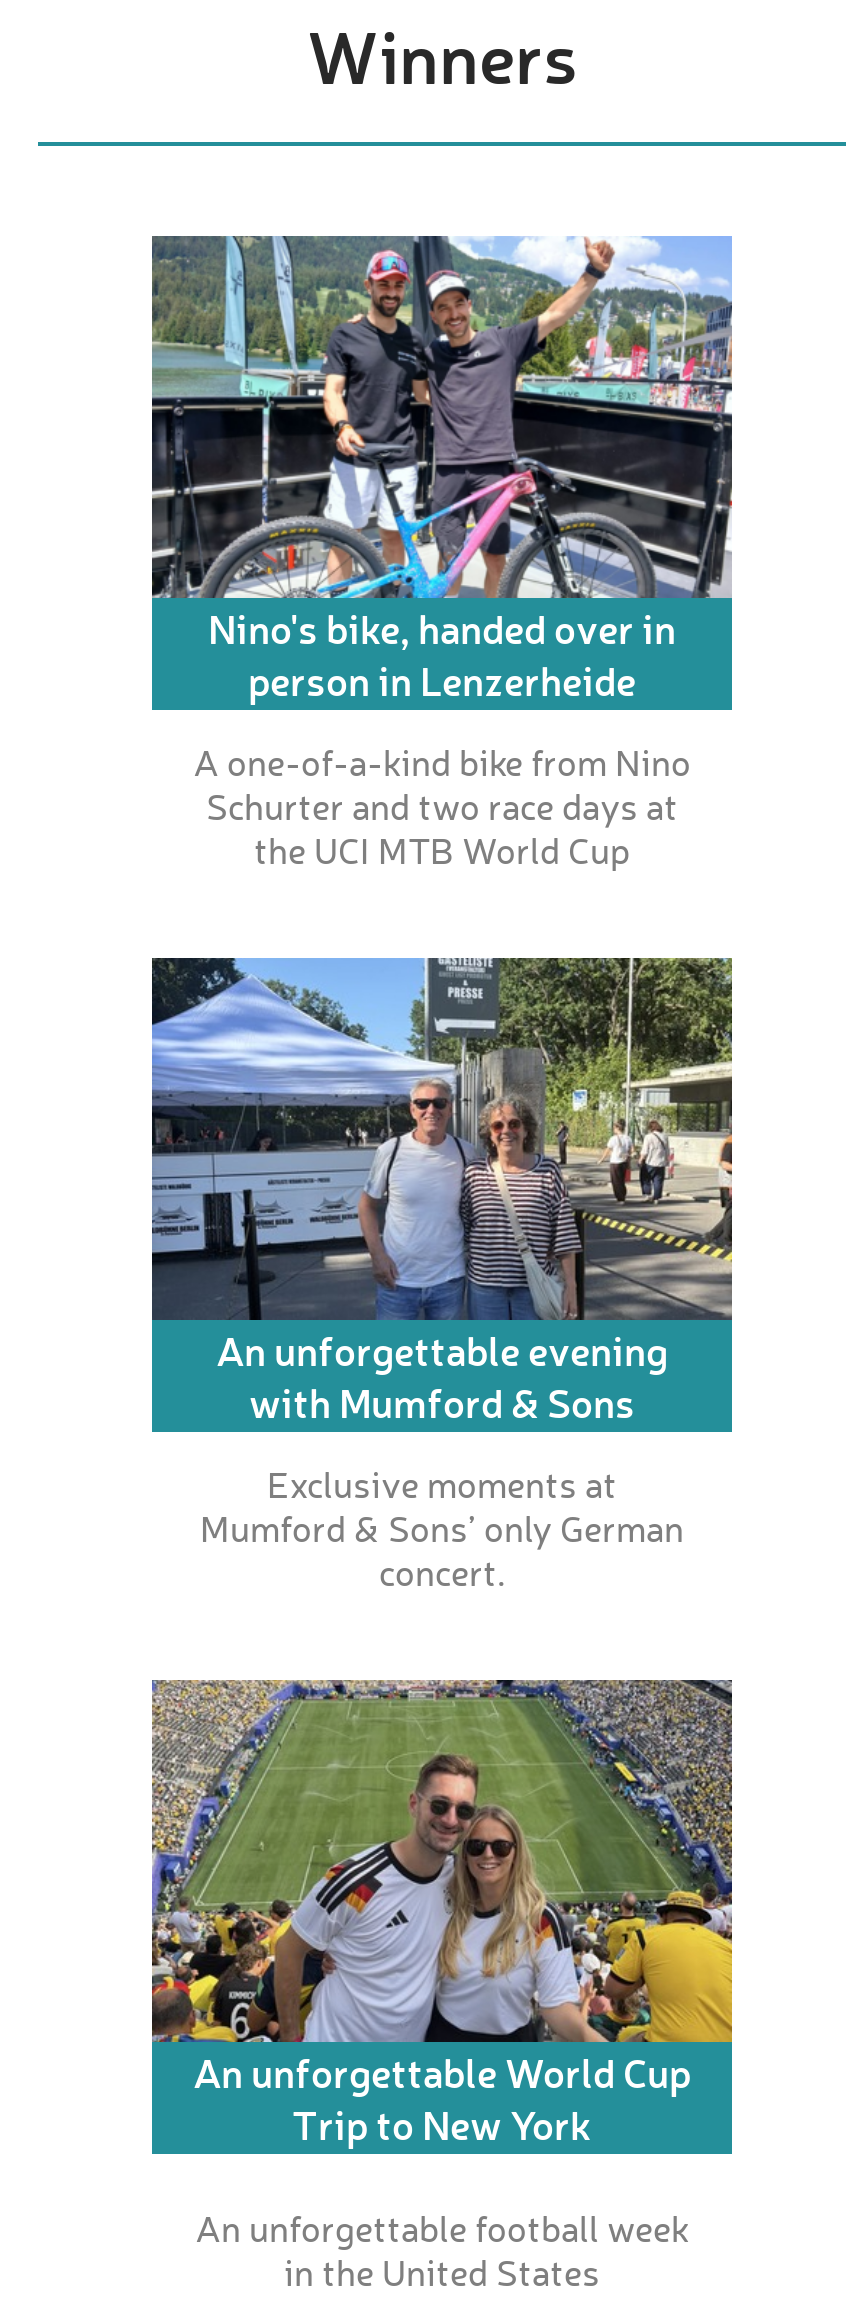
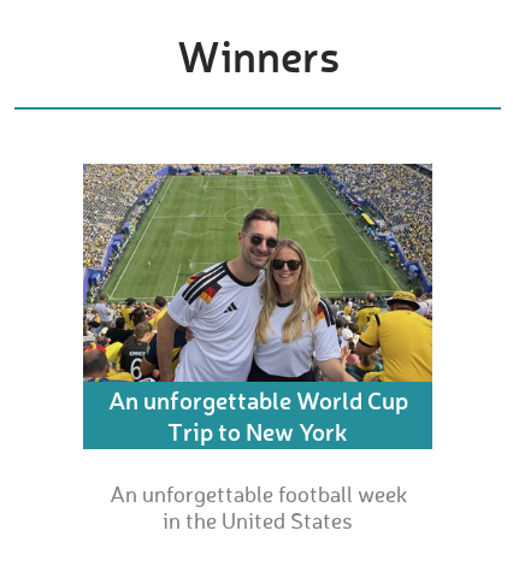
[150,234,732,872] [image] | Nino's bike, handed over in | person in Lenzerheide | A one-of-a-kind bike from Nino | Schurter and two race days at | the UCI MTB World Cup -> none
[150,956,734,1594] [image] | An unforgettable evening | with Mumford & Sons | Exclusive moments at | Mumford & Sons’ only German | concert. -> none

